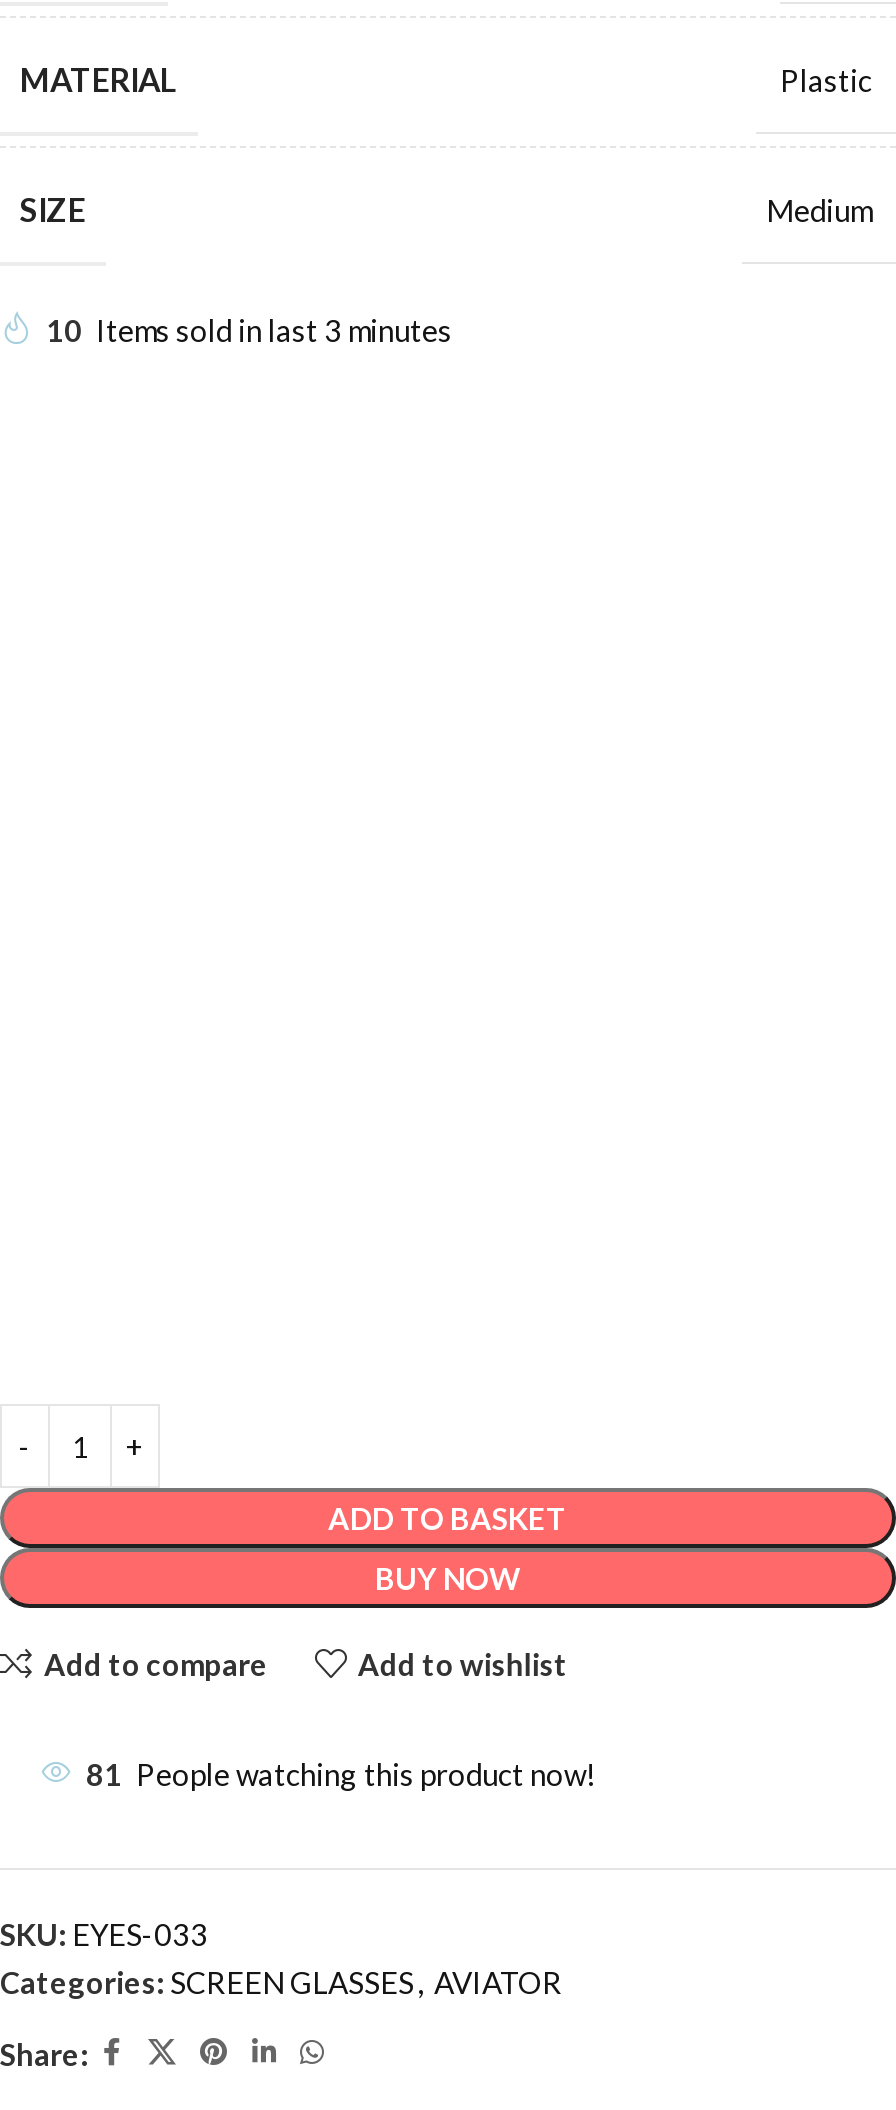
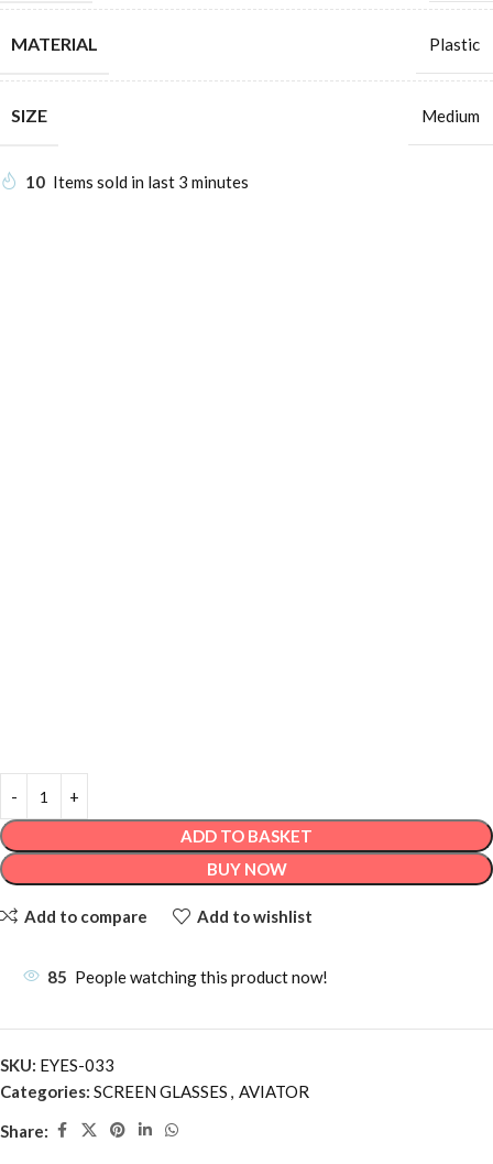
[86,1757,596,1793] 81 People watching this product now! -> [47,967,328,987] 85 People watching this product now!

